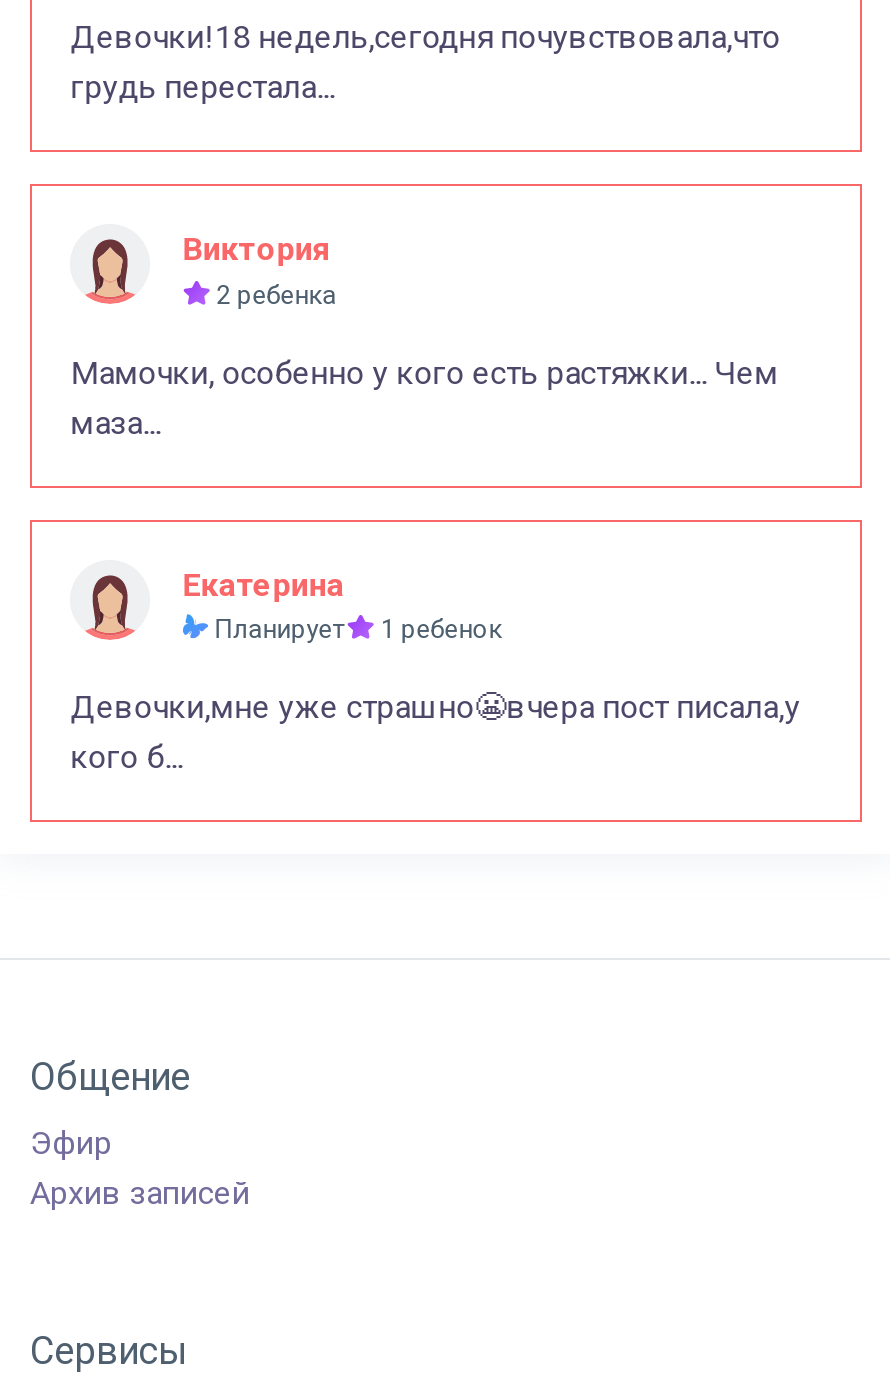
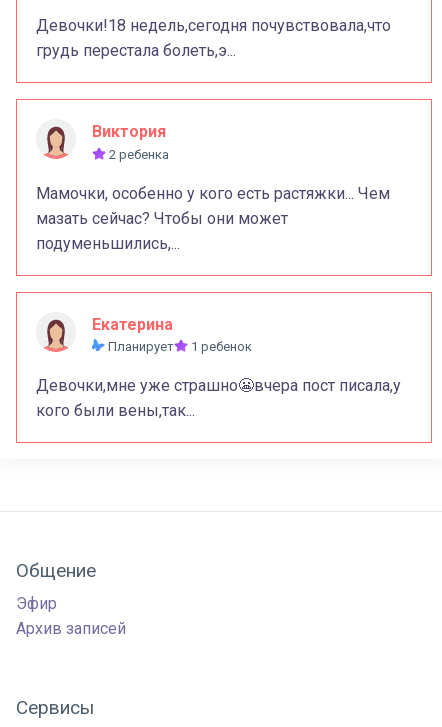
[70,68,334,106] грудь перестала... -> [36,41,236,60] грудь перестала болеть,э...
[70,403,160,441] маза... -> [36,209,288,253] мазать сейчас? Чтобы они может | подуменьшились,...
[70,739,182,777] кого б... -> [36,401,195,420] кого были вены,так...

